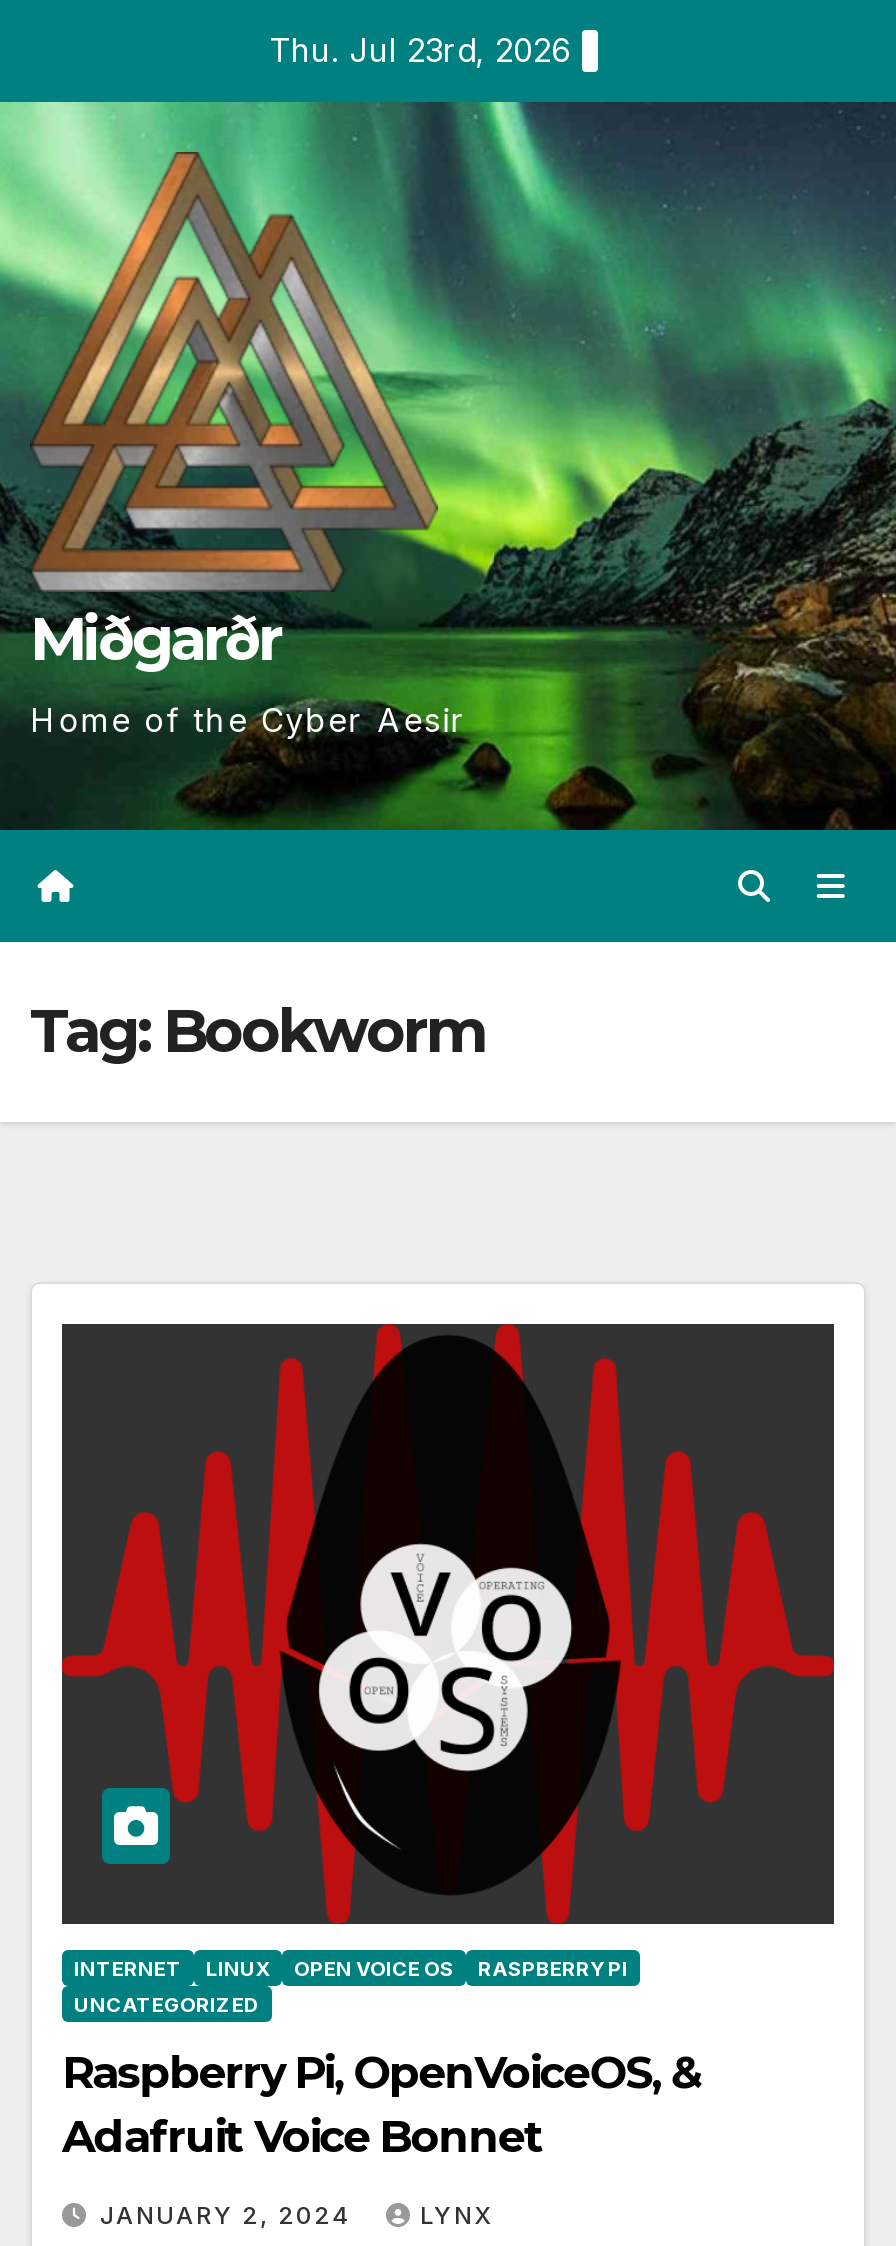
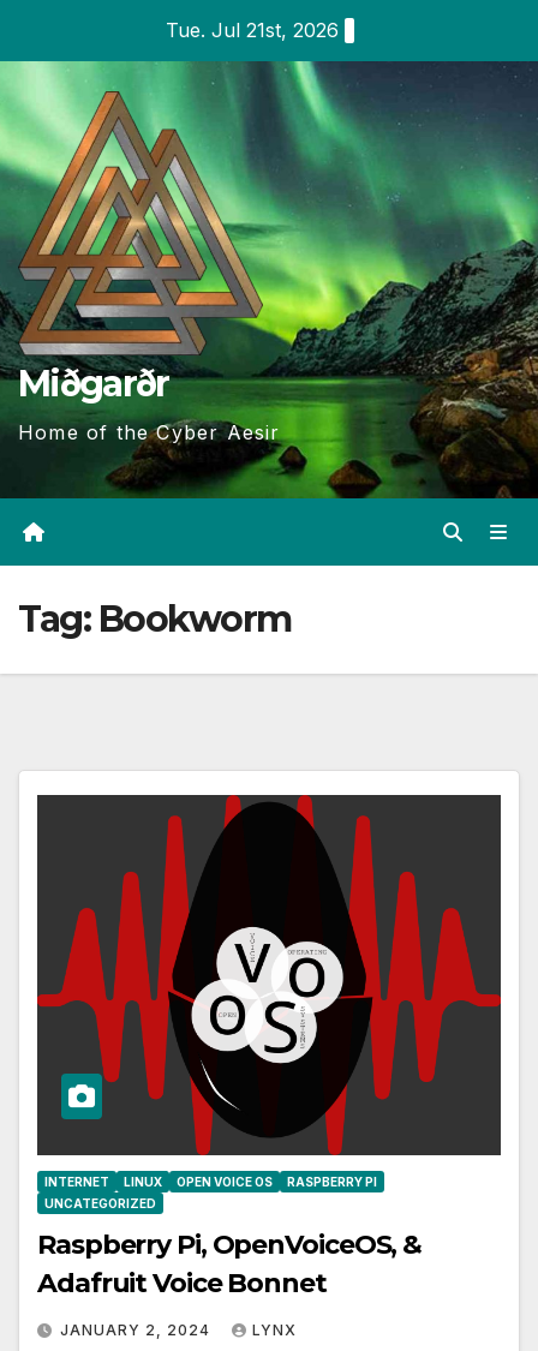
[269,30,571,70] Thu. Jul 23rd, 2026 -> [166,18,339,42] Tue. Jul 21st, 2026

